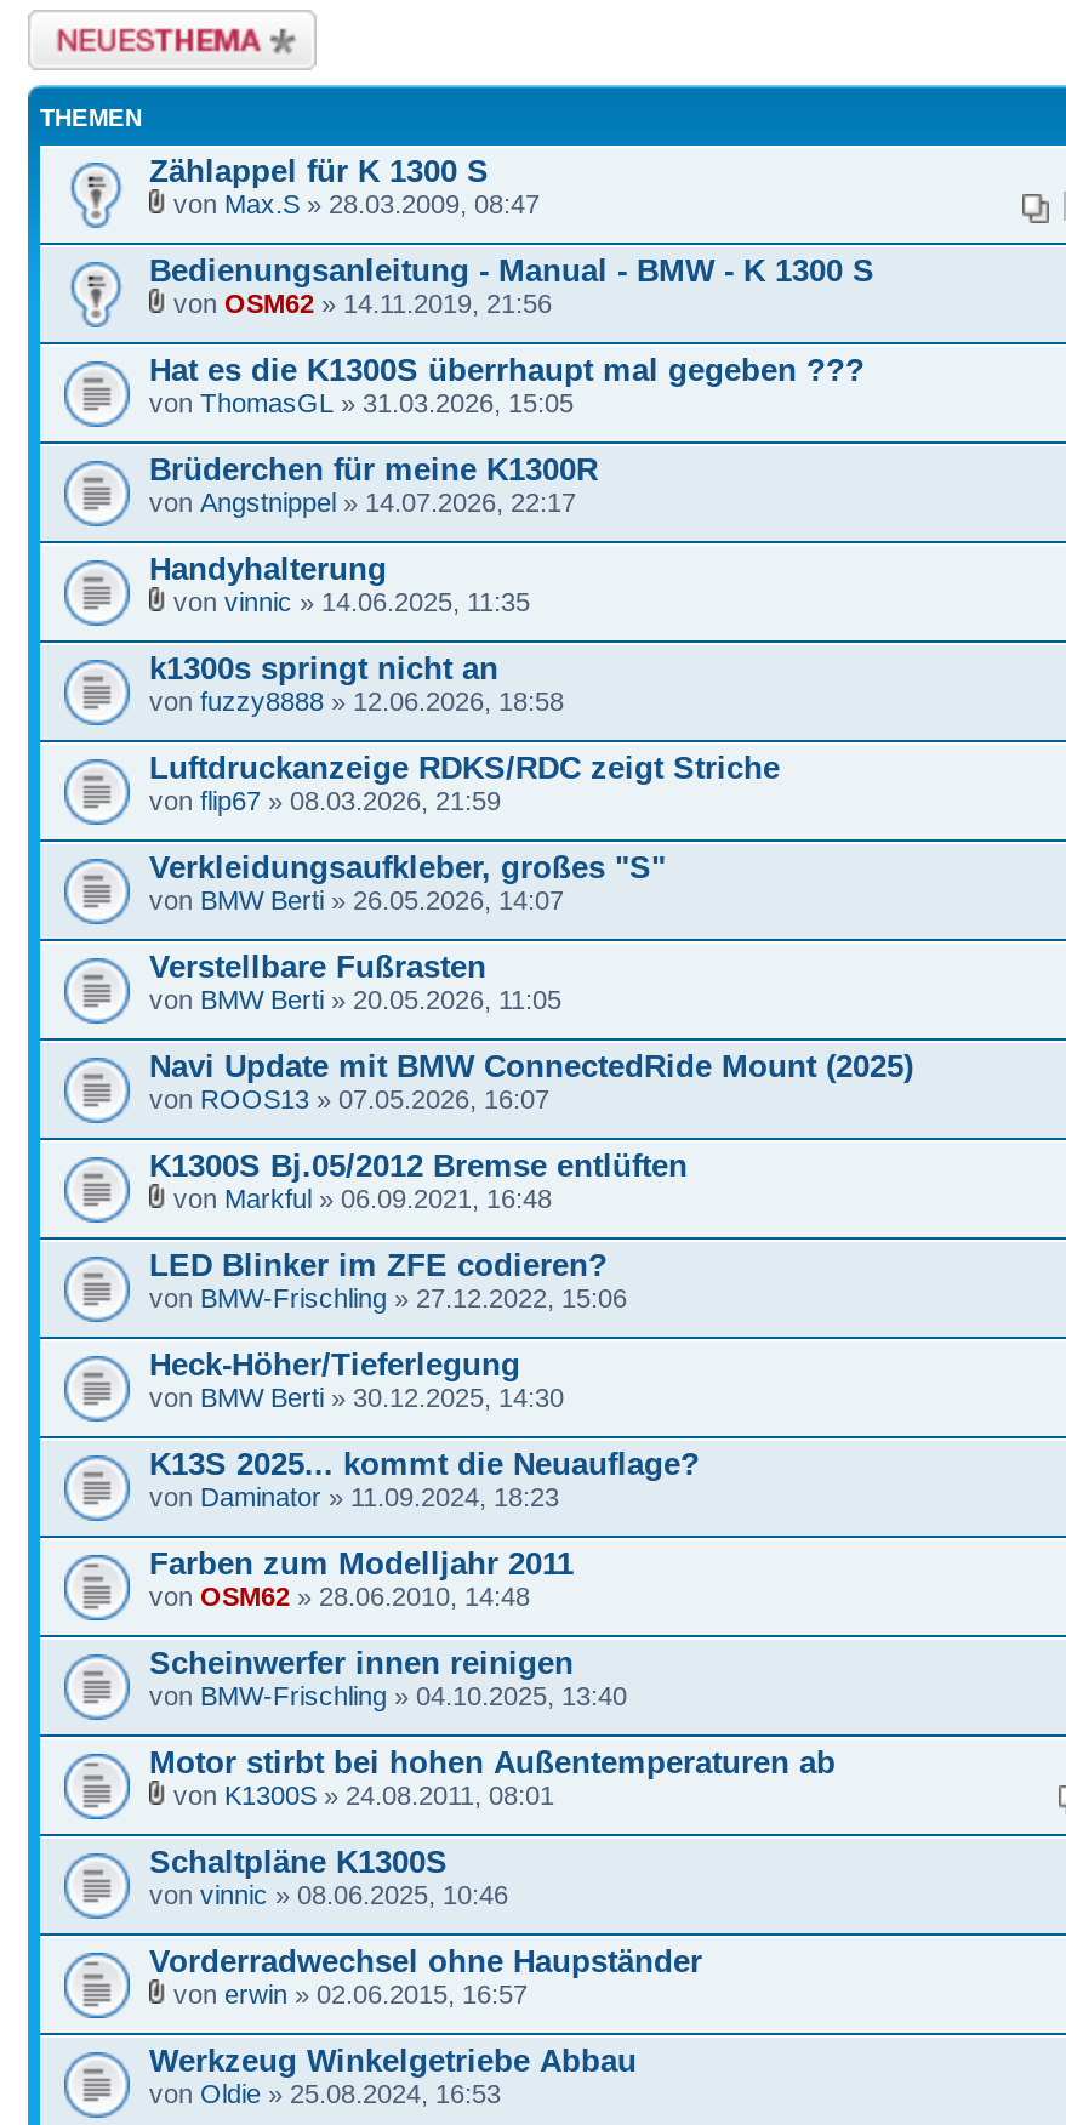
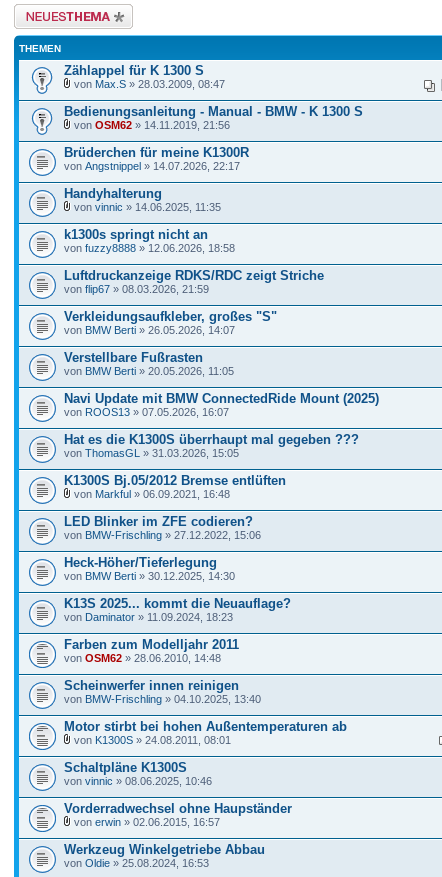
moved [149,351,865,416] -> [64,431,359,458]: Hat es die K1300S überrhaupt mal gegeben ??? | von ThomasGL» 31.03.2026, 15:05
moved [149,450,913,1112] -> [64,144,379,417]: Brüderchen für meine K1300R | von Angstnippel» 14.07.2026, 22:17 | Handyhalterung | ... | Navi Update mit BMW ConnectedRide Mount (2025) | von ROOS13» 07.05.2026, 16:07

